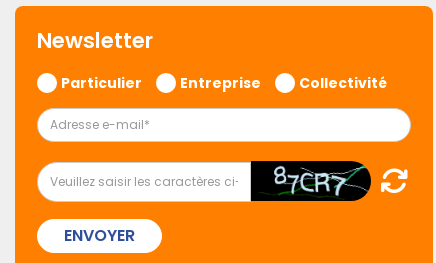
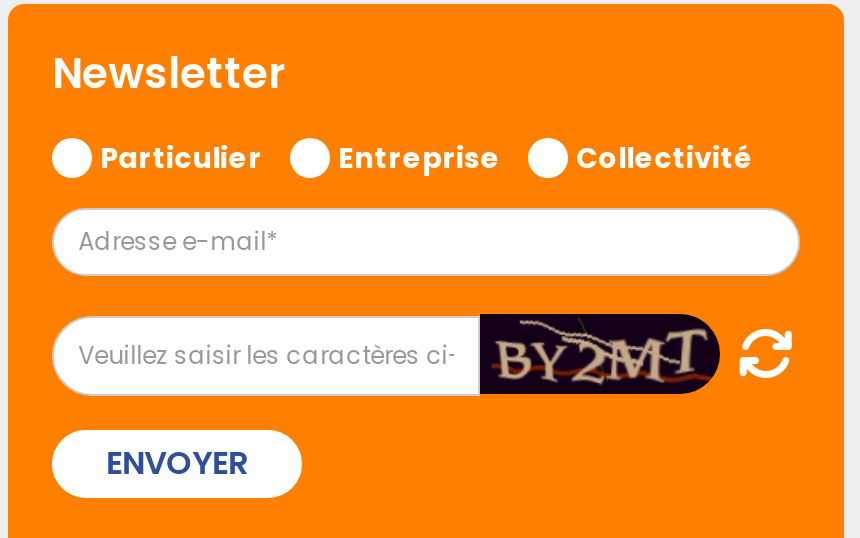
[257,163,366,197] [image] -> [490,318,710,386] [image]

